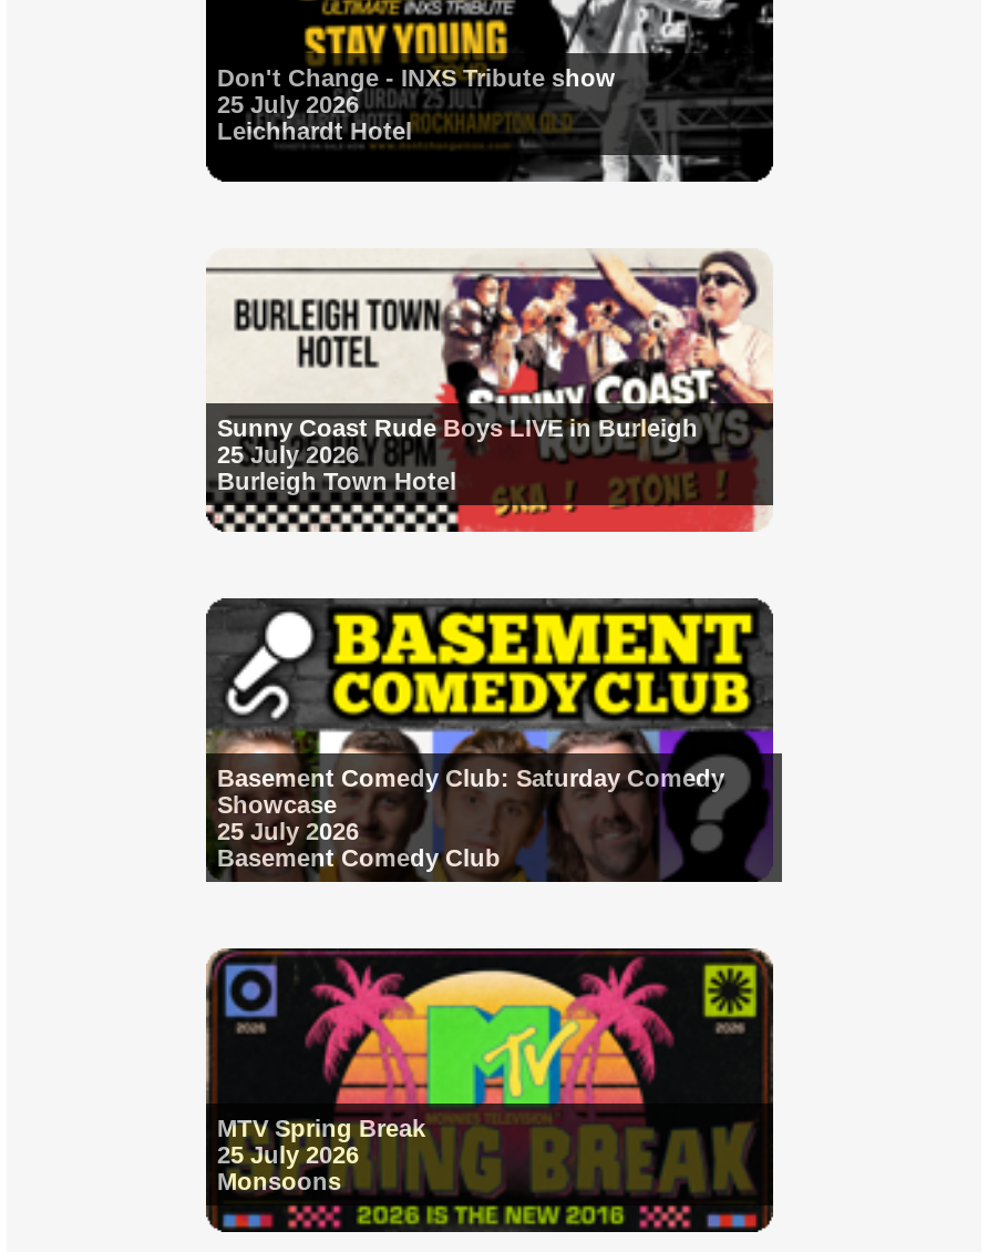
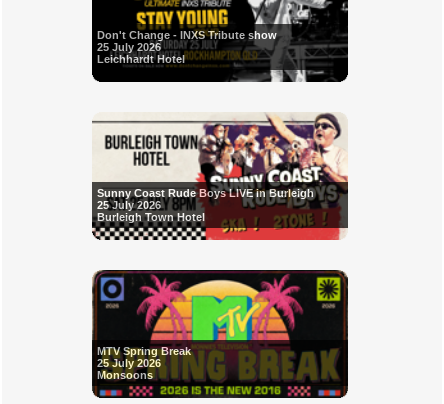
[206,598,784,884] [image] | Basement Comedy Club: Saturday Comedy | Showcase | 25 July 2026 | Basement Comedy Club -> none

